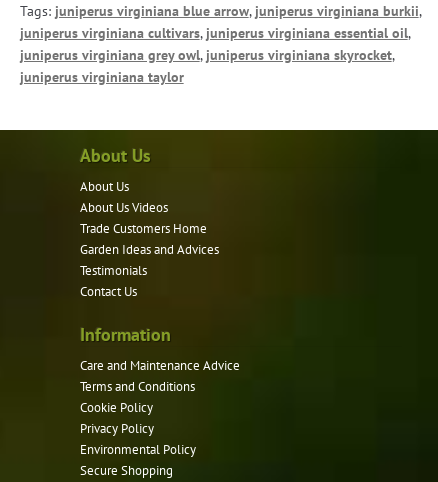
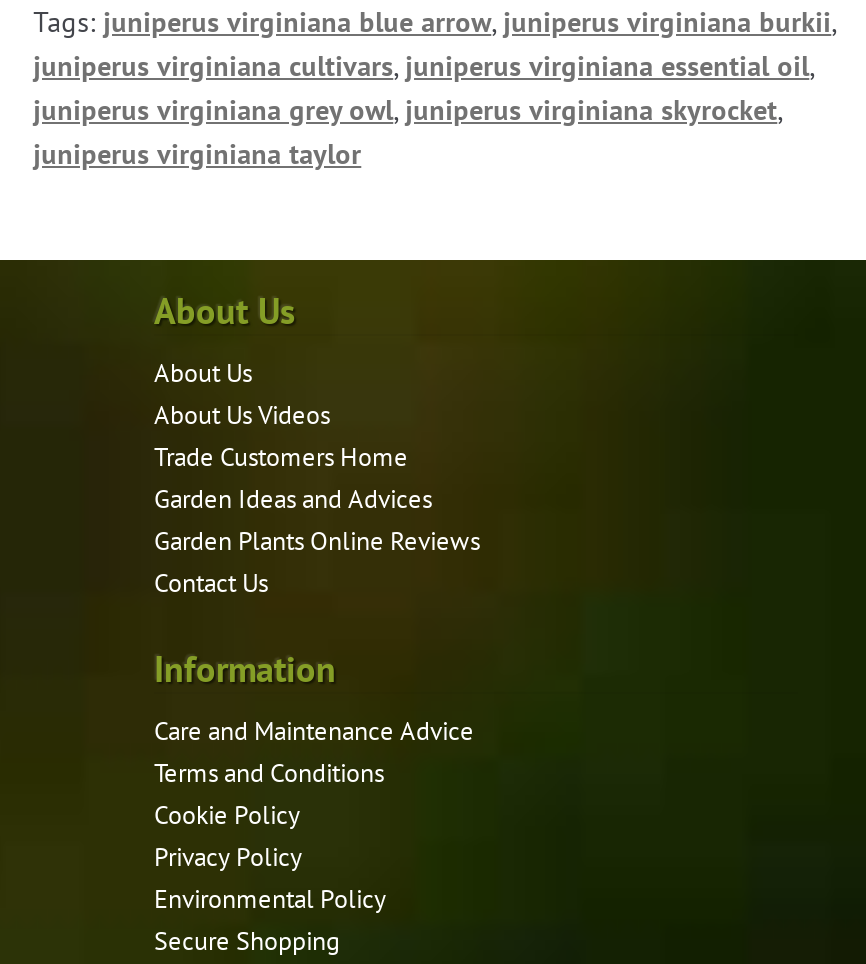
[80,262,147,279] Testimonials -> [154,524,480,558] Garden Plants Online Reviews

